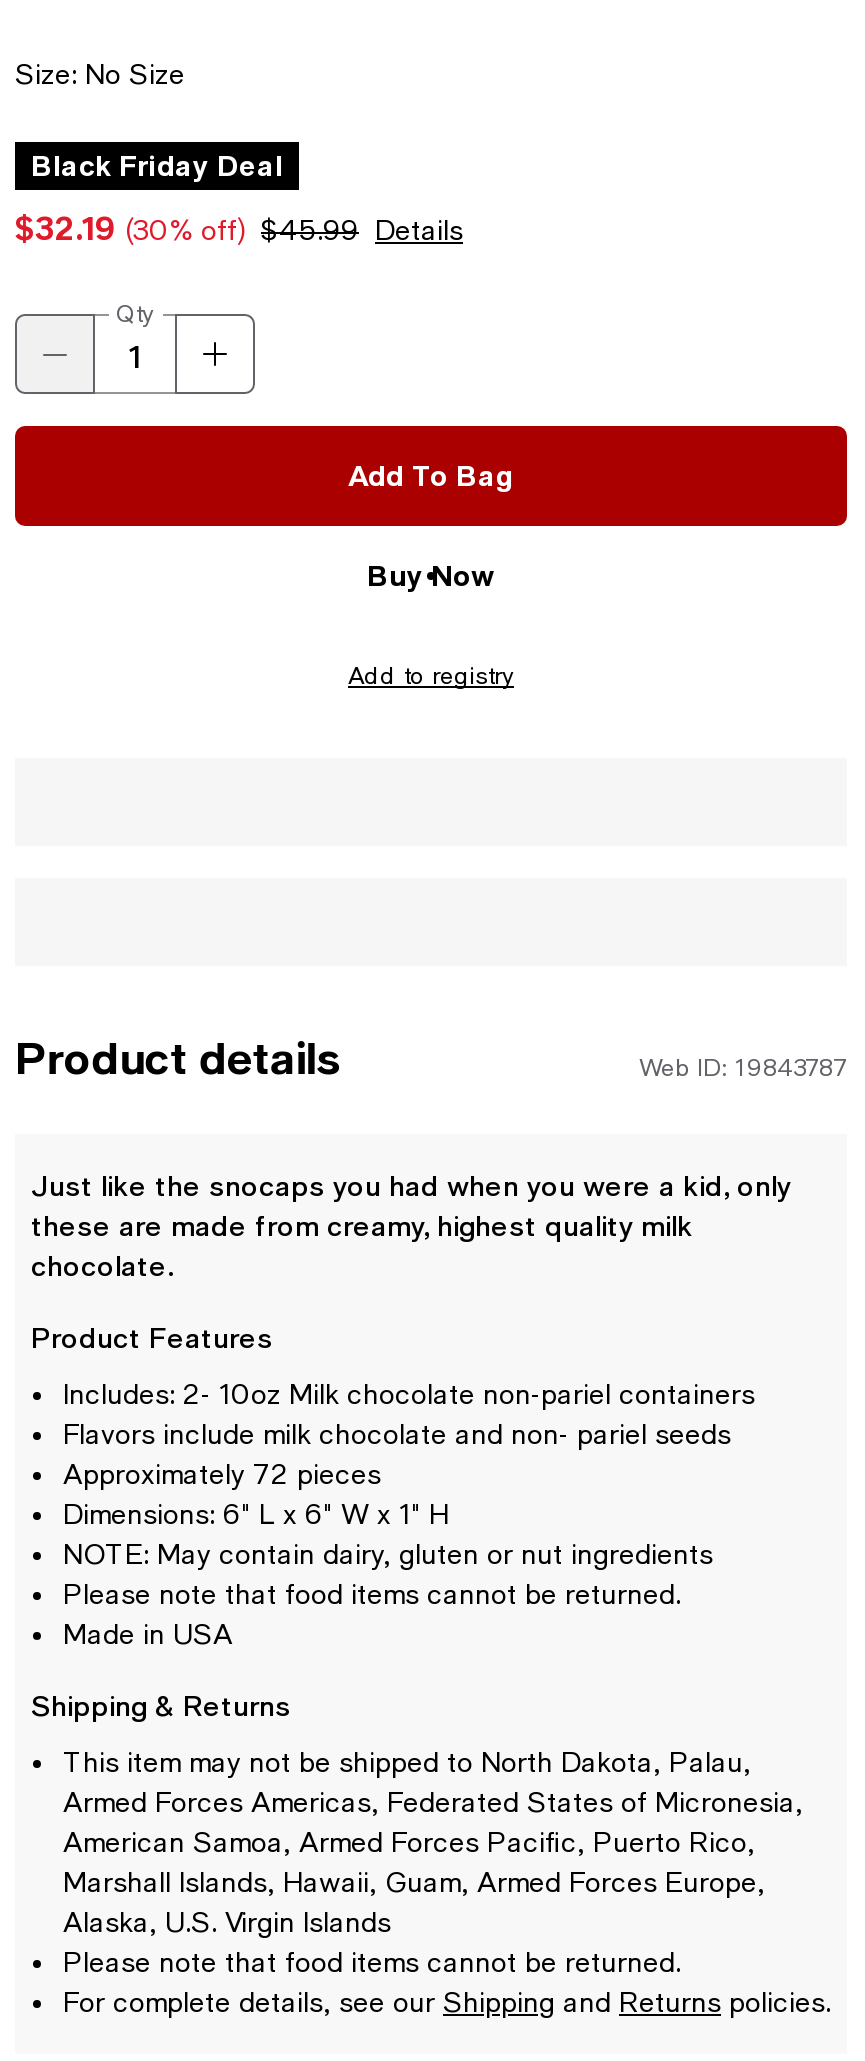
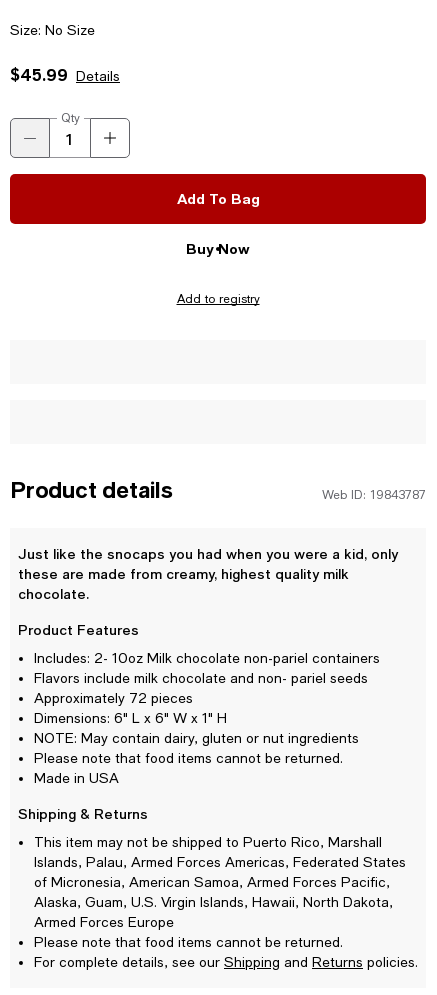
[15,149,463,247] Black Friday Deal | $32.19 (30% off) $45.99 Details -> [10,65,120,84] $45.99 Details
[63,1747,803,1939] This item may not be shipped to North Dakota, Palau, | Armed Forces Americas, Federated States of Micronesia, | American Samoa, Armed Forces Pacific, Puerto Rico, | Marshall Islands, Hawaii, Guam, Armed Forces Europe, | Alaska, U.S. Virgin Islands -> [34,834,406,930] This item may not be shipped to Puerto Rico, Marshall | Islands, Palau, Armed Forces Americas, Federated States | of Micronesia, American Samoa, Armed Forces Pacific, | Alaska, Guam, U.S. Virgin Islands, Hawaii, North Dakota, | Armed Forces Europe

